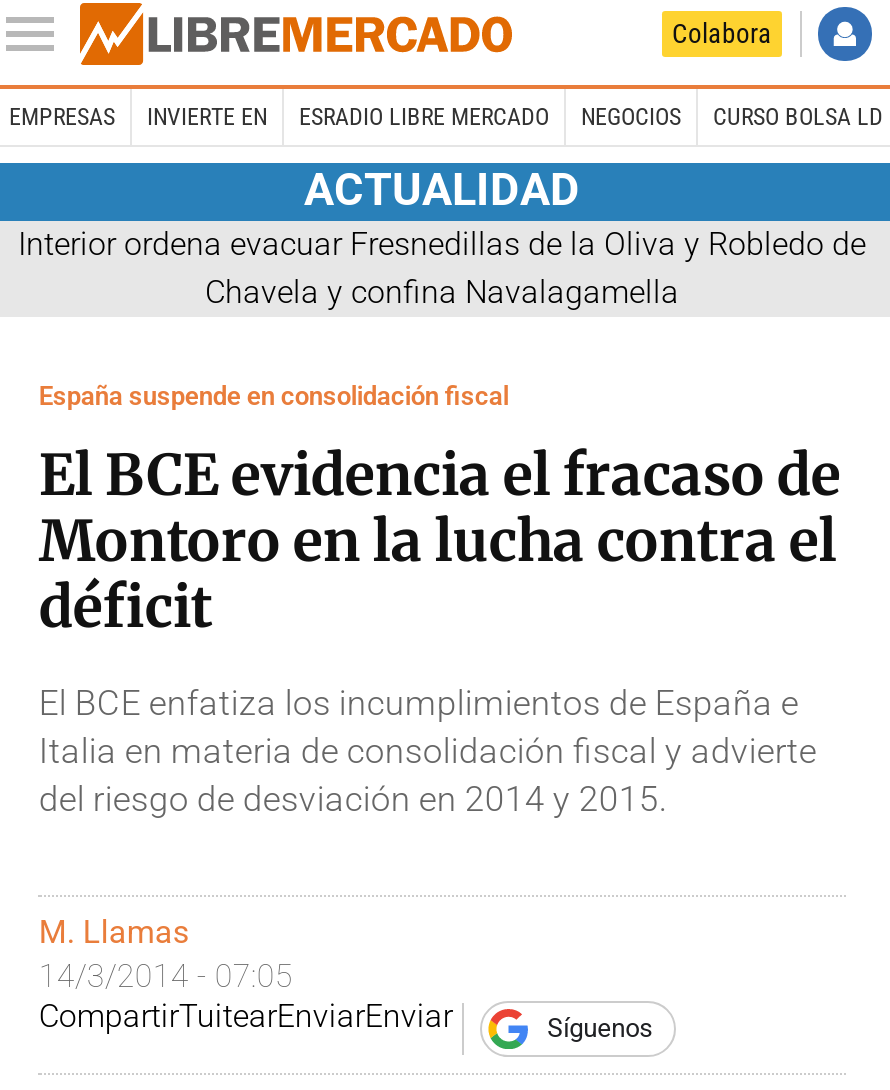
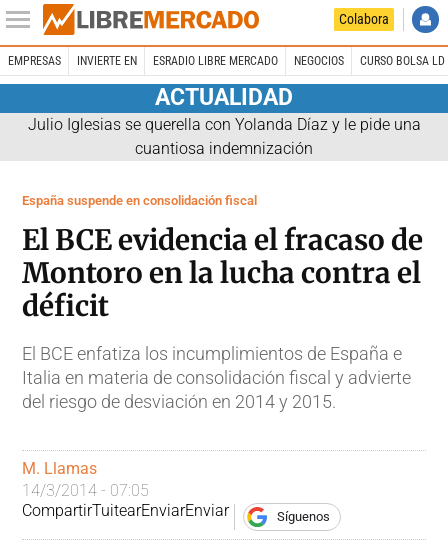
[18,224,866,310] Interior ordena evacuar Fresnedillas de la Oliva y Robledo de | Chavela y confina Navalagamella -> [27,115,420,158] Julio Iglesias se querella con Yolanda Díaz y le pide una | cuantiosa indemnización

